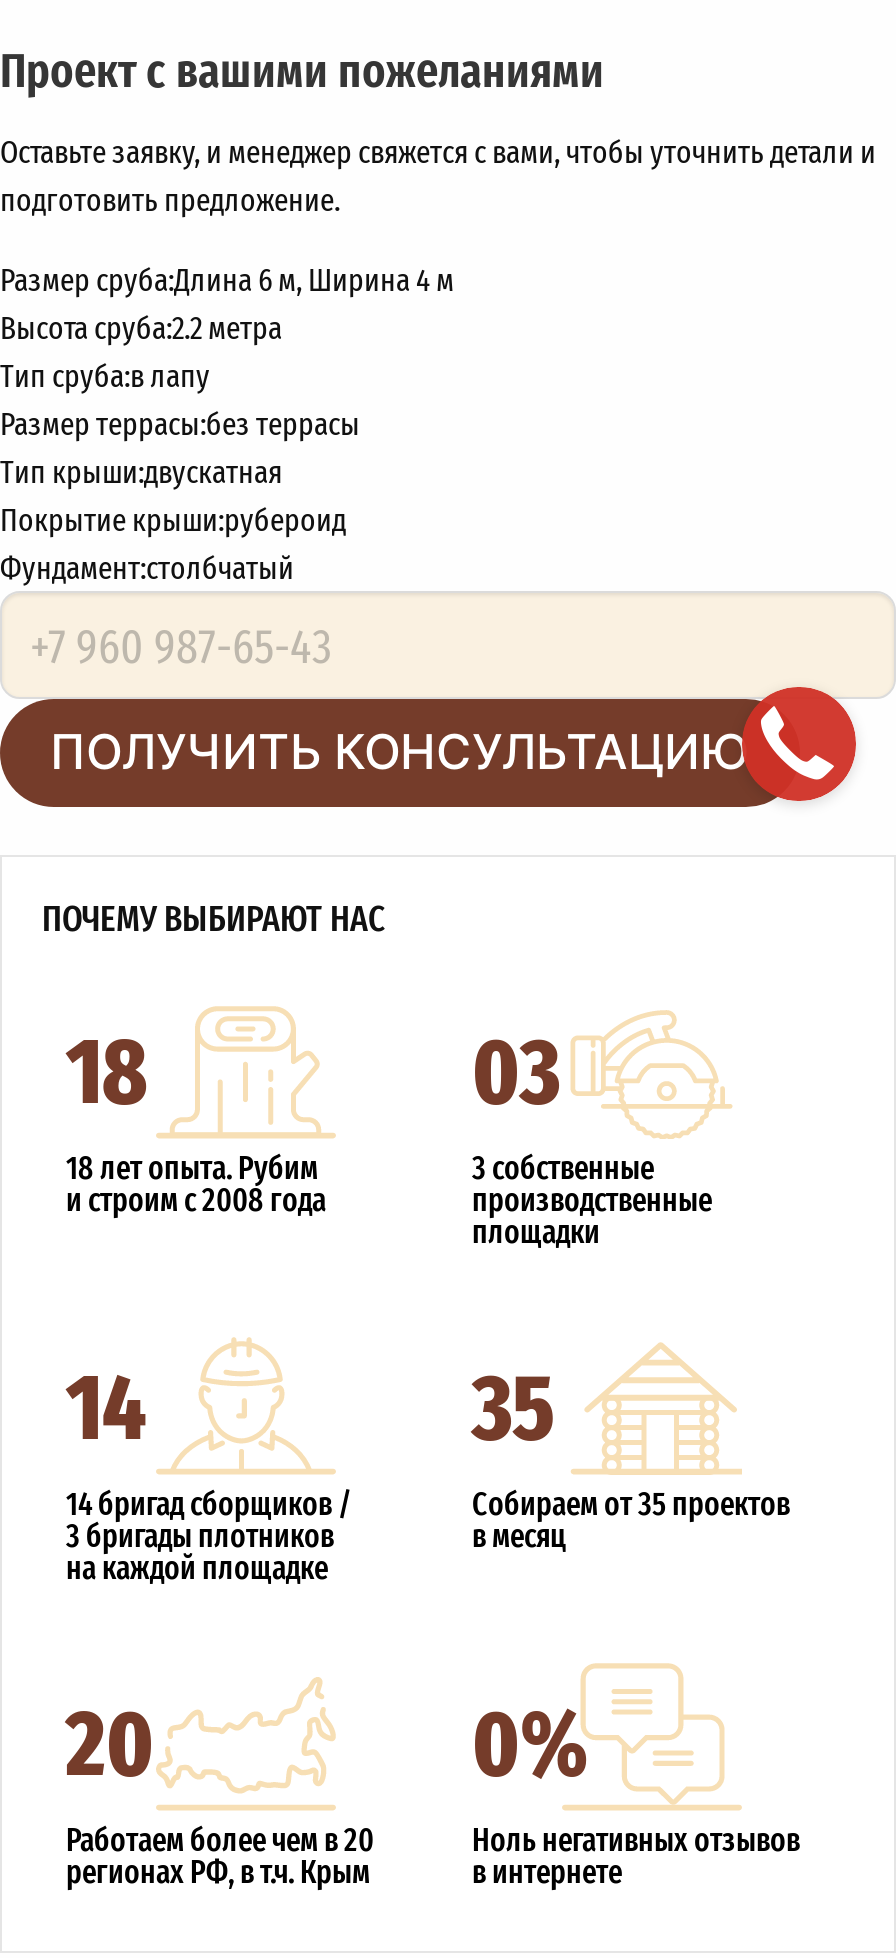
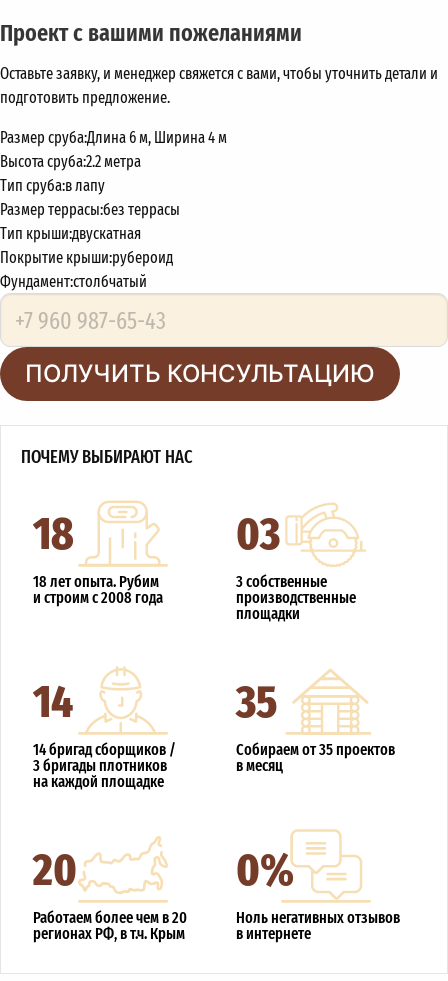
[748,685,858,805] [image] -> [376,341,428,399] [image]

